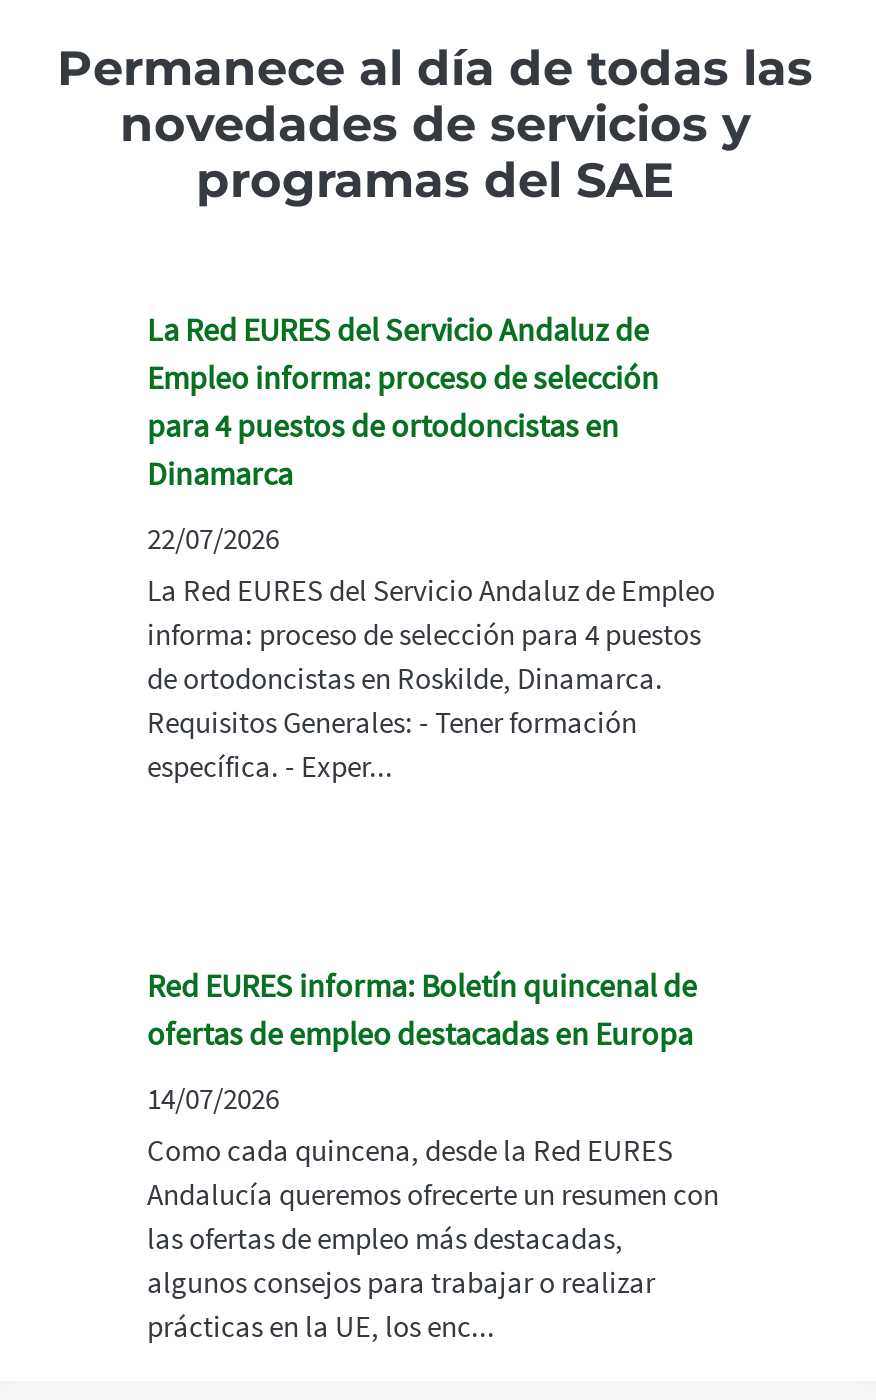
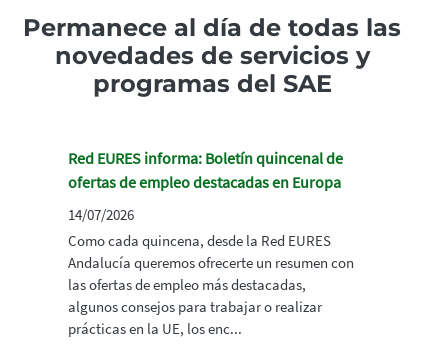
[147,309,715,785] La Red EURES del Servicio Andaluz de | Empleo informa: proceso de selección | para 4 puestos de ortodoncistas en | Dinamarca | 22/07/2026 | La Red EURES del Servicio Andaluz de Empleo | informa: proceso de selección para 4 puestos | de ortodoncistas en Roskilde, Dinamarca. | Requisitos Generales: - Tener formación | específica. - Exper... -> none

